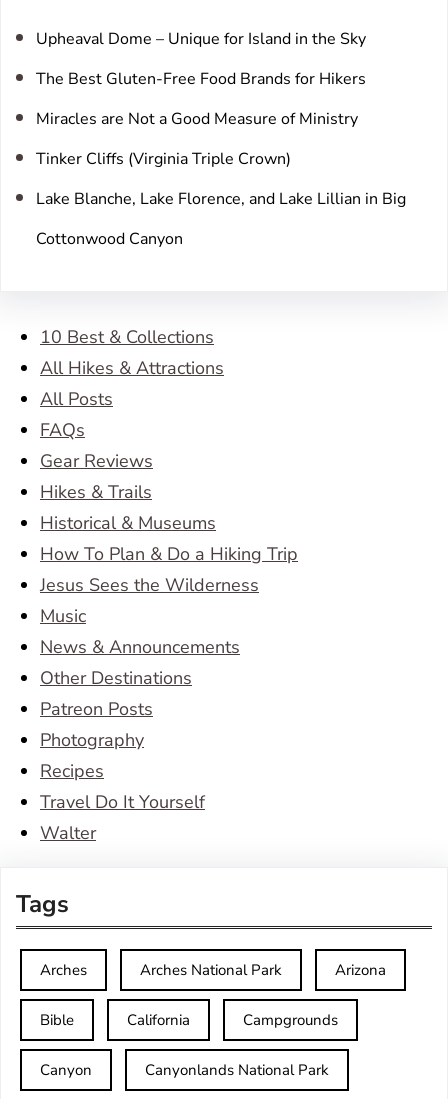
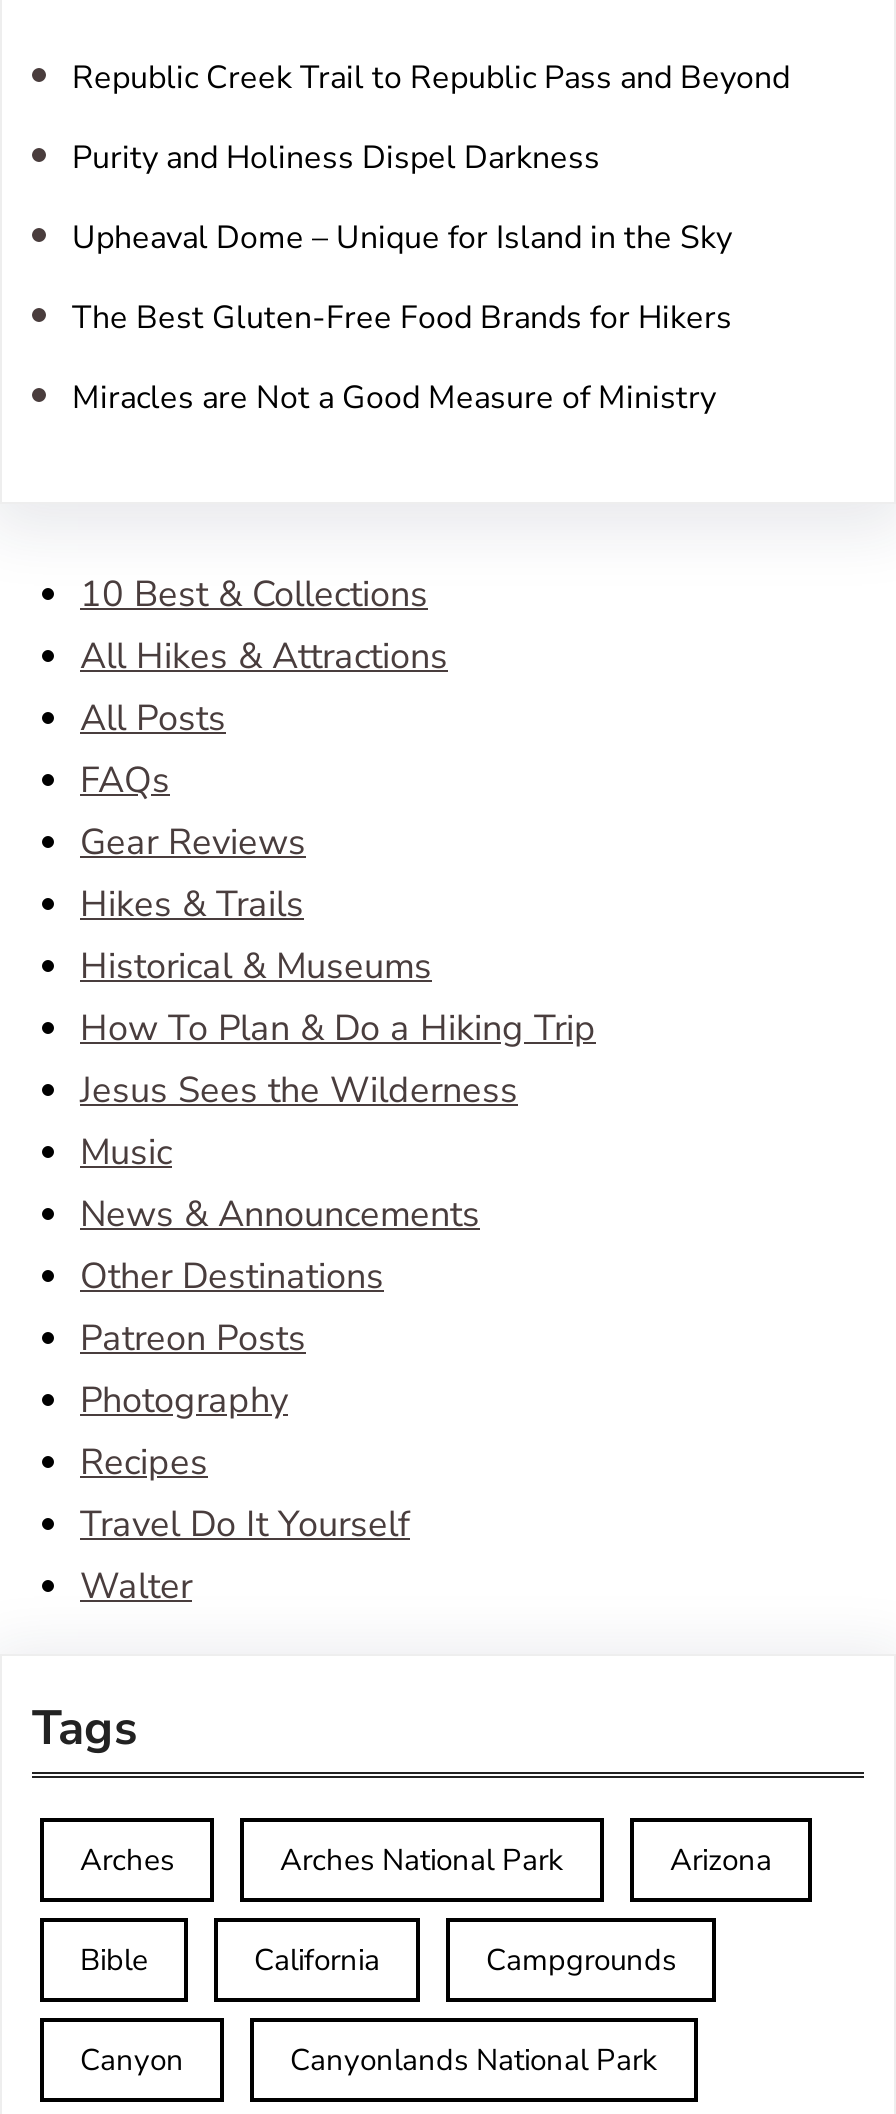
none -> [72,56,790,180] Republic Creek Trail to Republic Pass and Beyond | Purity and Holiness Dispel Darkness
moved [36,28,366,130] -> [72,216,732,420]: Upheaval Dome – Unique for Island in the Sky | The Best Gluten-Free Food Brands for Hikers | Miracles are Not a Good Measure of Ministry
[36,148,406,250] Tinker Cliffs (Virginia Triple Crown) | Lake Blanche, Lake Florence, and Lake Lillian in Big | Cottonwood Canyon -> none

